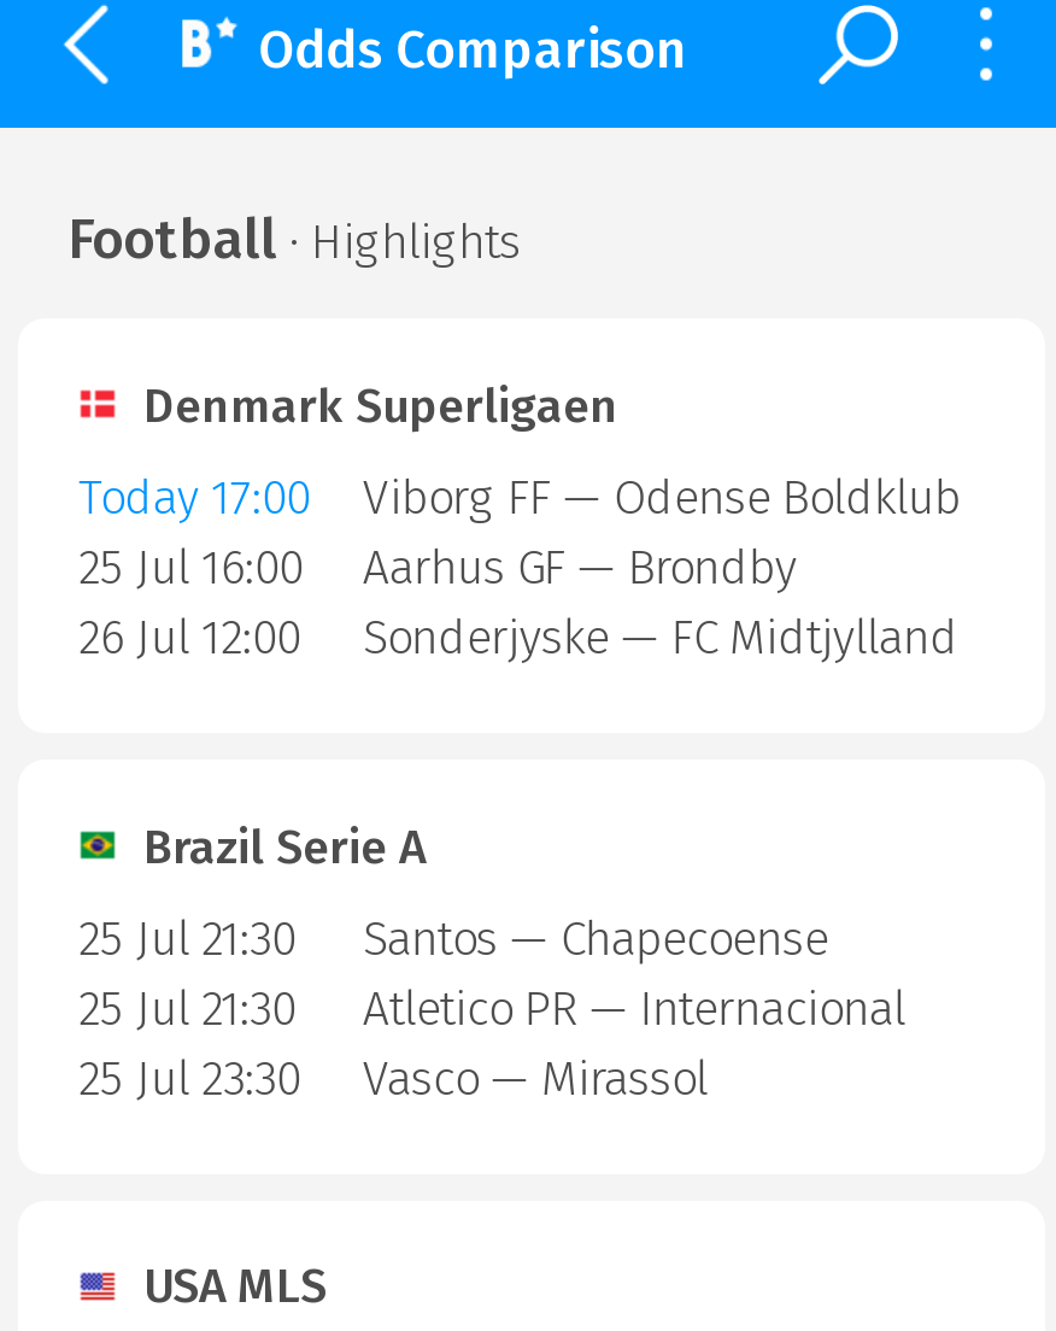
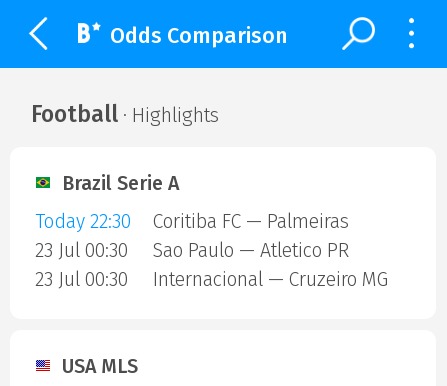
[78,379,961,666] Denmark Superligaen | Today 17:00 | Viborg FF — Odense Boldklub | 25 Jul 16:00 | Aarhus GF — Brondby | 26 Jul 12:00 | Sonderjyske — FC Midtjylland -> none
[78,911,905,1107] 25 Jul 21:30 | Santos — Chapecoense | 25 Jul 21:30 | Atletico PR — Internacional | 25 Jul 23:30 | Vasco — Mirassol -> [35,210,388,291] Today 22:30 | Coritiba FC — Palmeiras | 23 Jul 00:30 | Sao Paulo — Atletico PR | 23 Jul 00:30 | Internacional — Cruzeiro MG

